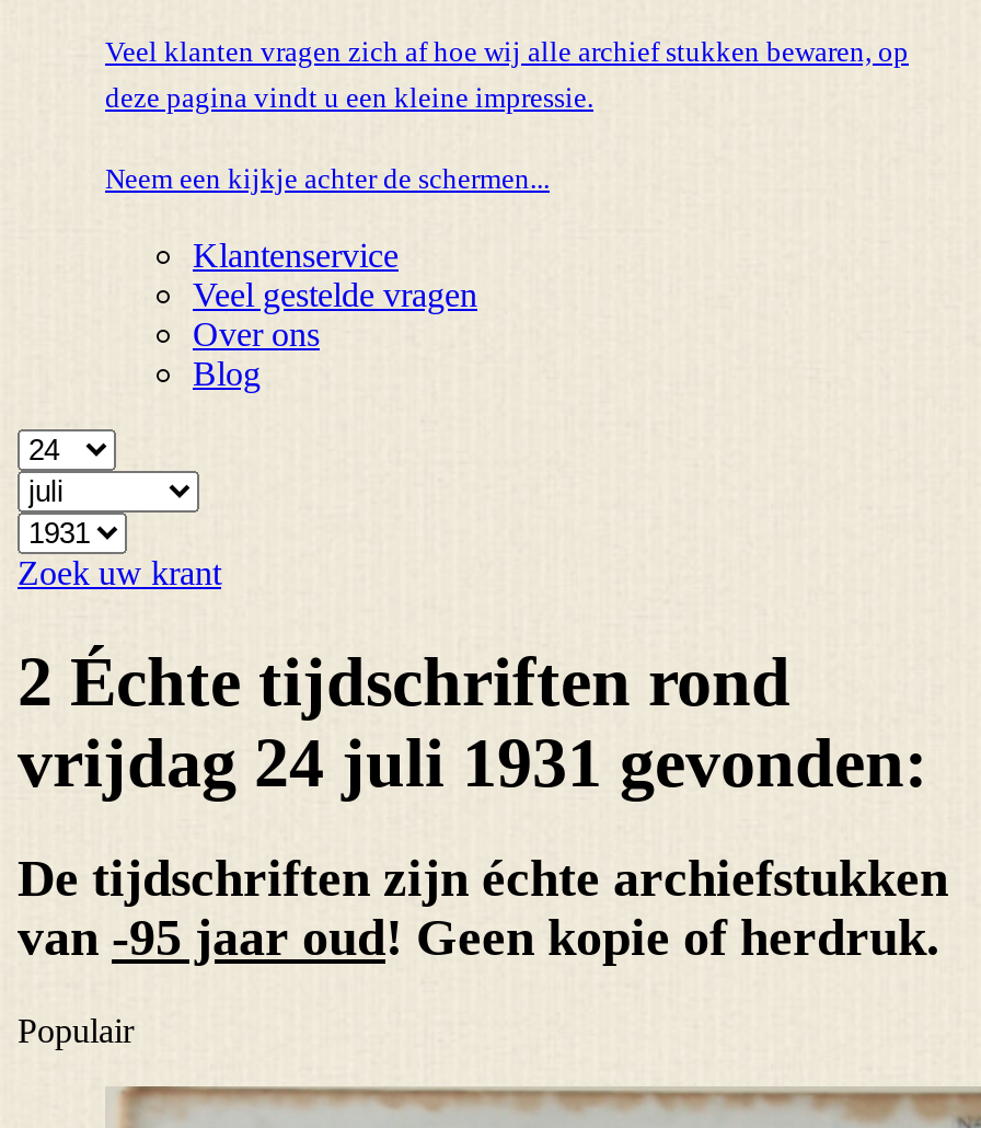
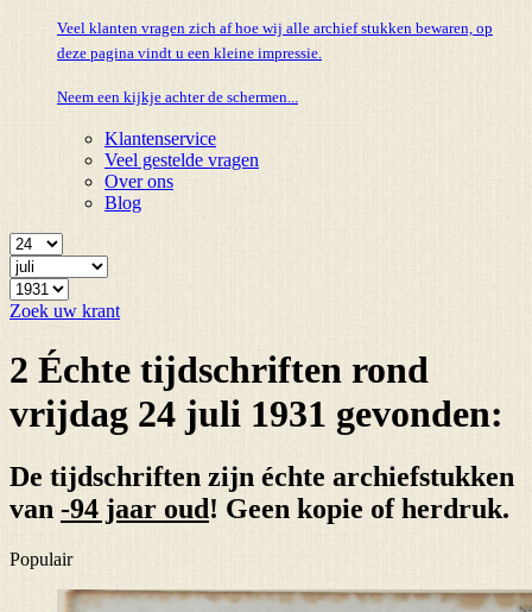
[18,909,939,966] van -95 jaar oud! Geen kopie of herdruk. -> [9,493,509,524] van -94 jaar oud! Geen kopie of herdruk.

